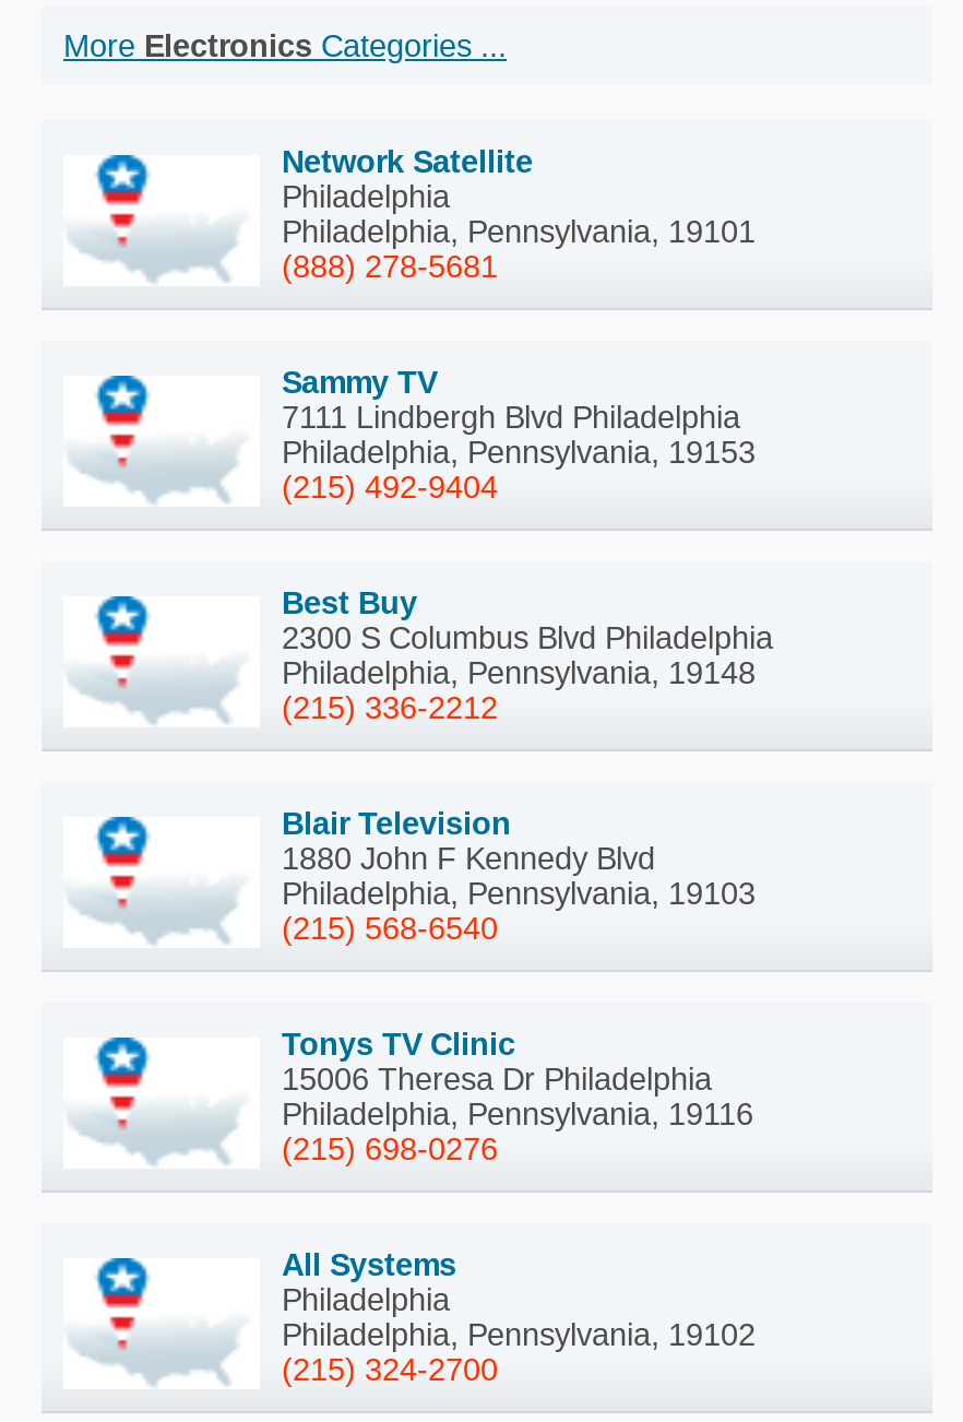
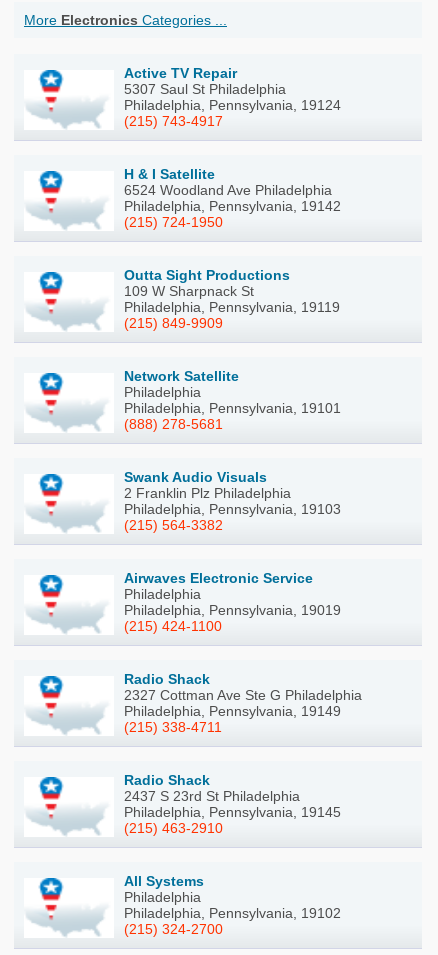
none -> [124,65,341,331] Active TV Repair | 5307 Saul St Philadelphia | Philadelphia, Pennsylvania, 19124 | (215) 743-4917 | H & I Satellite | 6524 Woodland Ave Philadelphia | Philadelphia, Pennsylvania, 19142 | (215) 724-1950 | Outta Sight Productions | 109 W Sharpnack St | Philadelphia, Pennsylvania, 19119 | (215) 849-9909
[282,366,773,877] Sammy TV | 7111 Lindbergh Blvd Philadelphia | Philadelphia, Pennsylvania, 19153 | (215) 492-9404 | Best Buy | 2300 S Columbus Blvd Philadelphia | Philadelphia, Pennsylvania, 19148 | (215) 336-2212 | Blair Television | 1880 John F Kennedy Blvd -> [124,469,291,501] Swank Audio Visuals | 2 Franklin Plz Philadelphia
[282,912,753,1167] (215) 568-6540 | Tonys TV Clinic | 15006 Theresa Dr Philadelphia | Philadelphia, Pennsylvania, 19116 | (215) 698-0276 -> [124,517,362,836] (215) 564-3382 | Airwaves Electronic Service | Philadelphia | Philadelphia, Pennsylvania, 19019 | (215) 424-1100 | Radio Shack | 2327 Cottman Ave Ste G Philadelphia | Philadelphia, Pennsylvania, 19149 | (215) 338-4711 | Radio Shack | 2437 S 23rd St Philadelphia | Philadelphia, Pennsylvania, 19145 | (215) 463-2910

